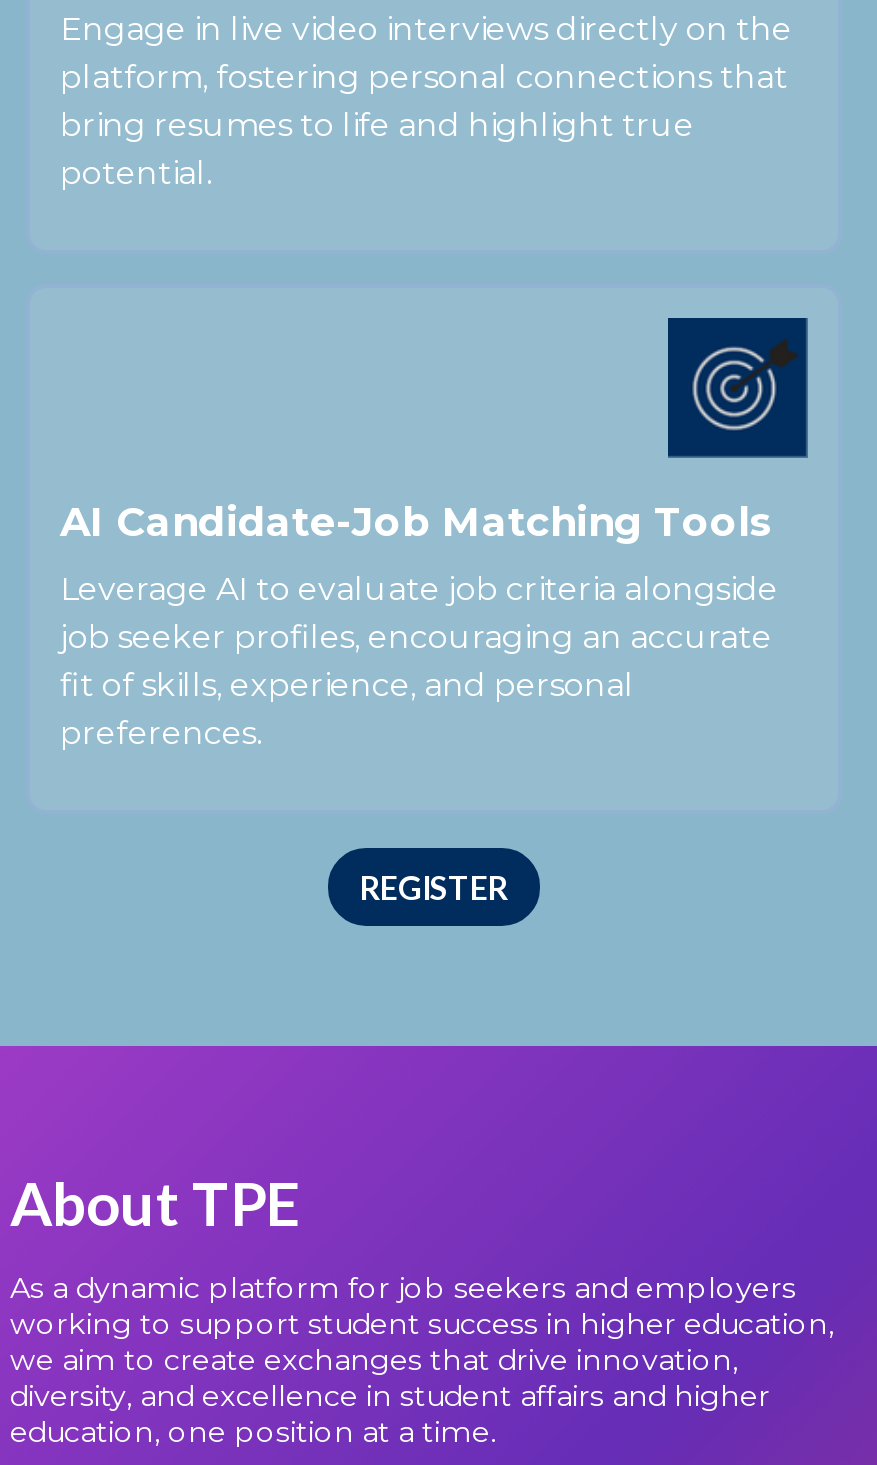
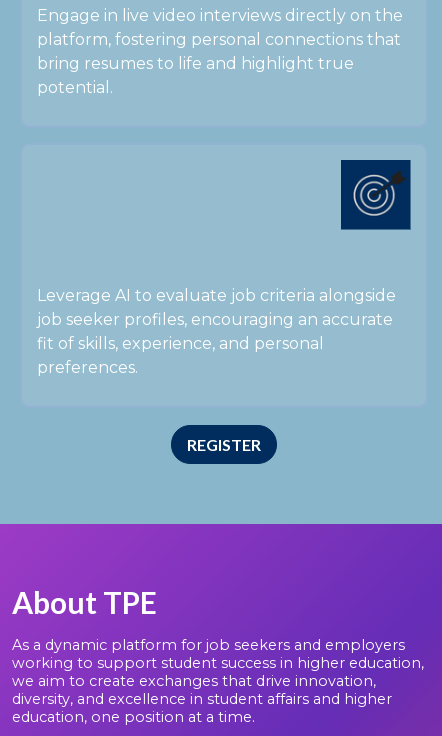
[60,498,772,546] A I Candidate-Job Matching Tools -> none

